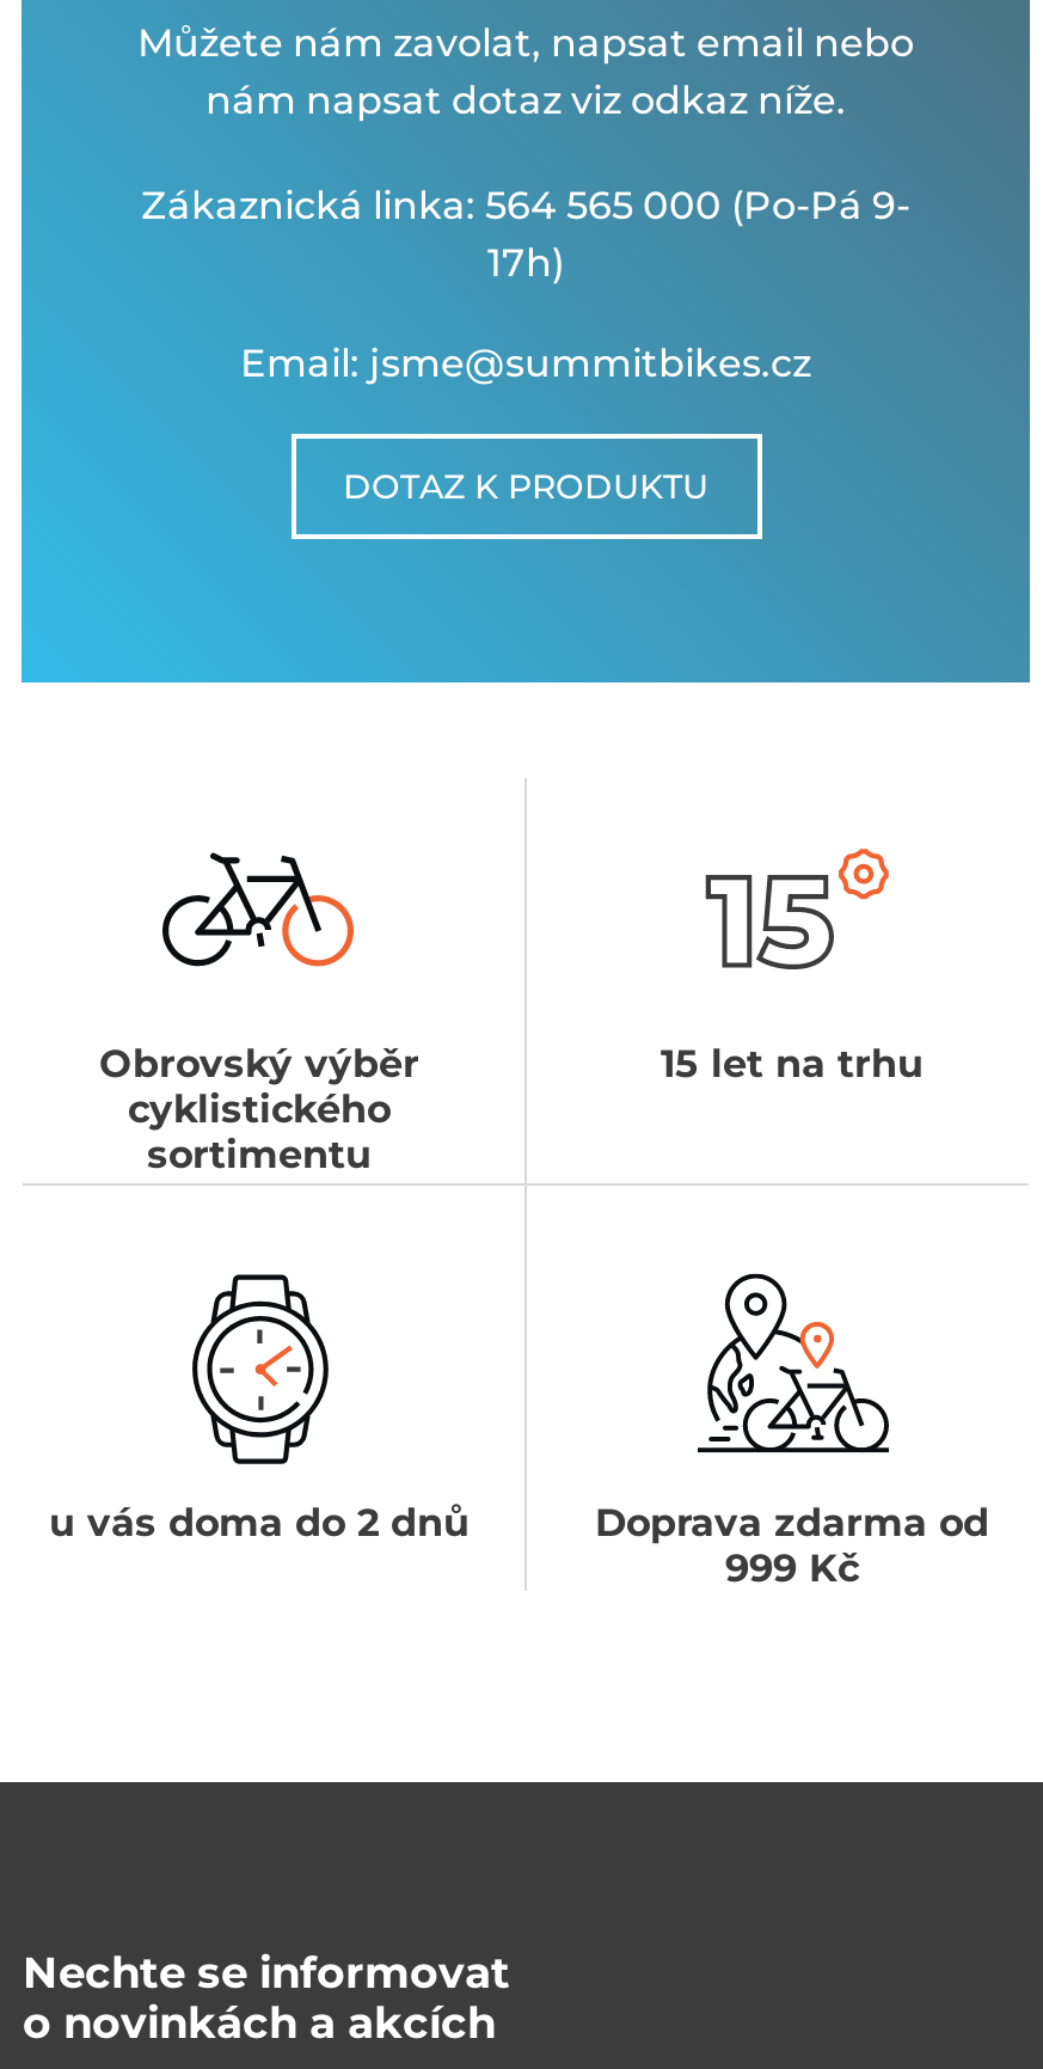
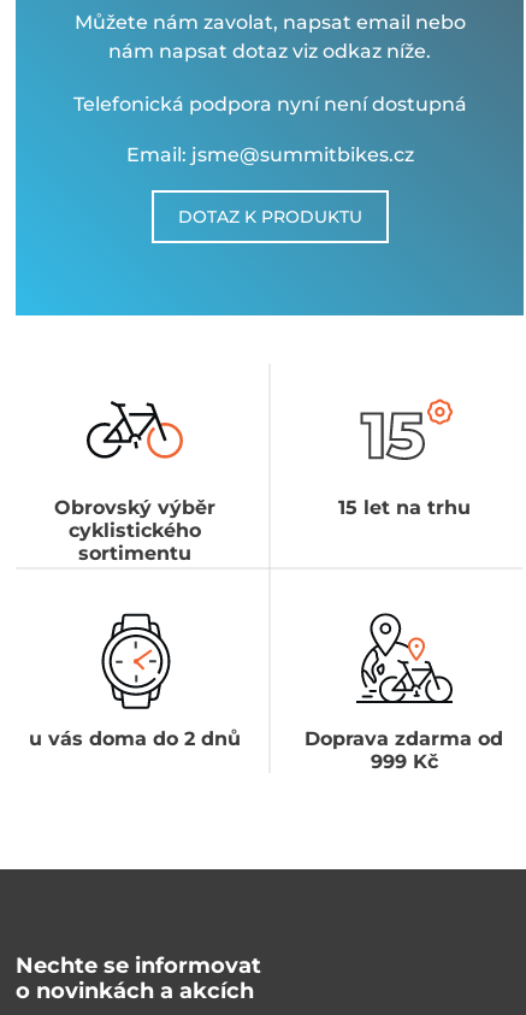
[141,183,910,286] Zákaznická linka: 564 565 000 (Po-Pá 9- | 17h) -> [73,93,466,116] Telefonická podpora nyní není dostupná

